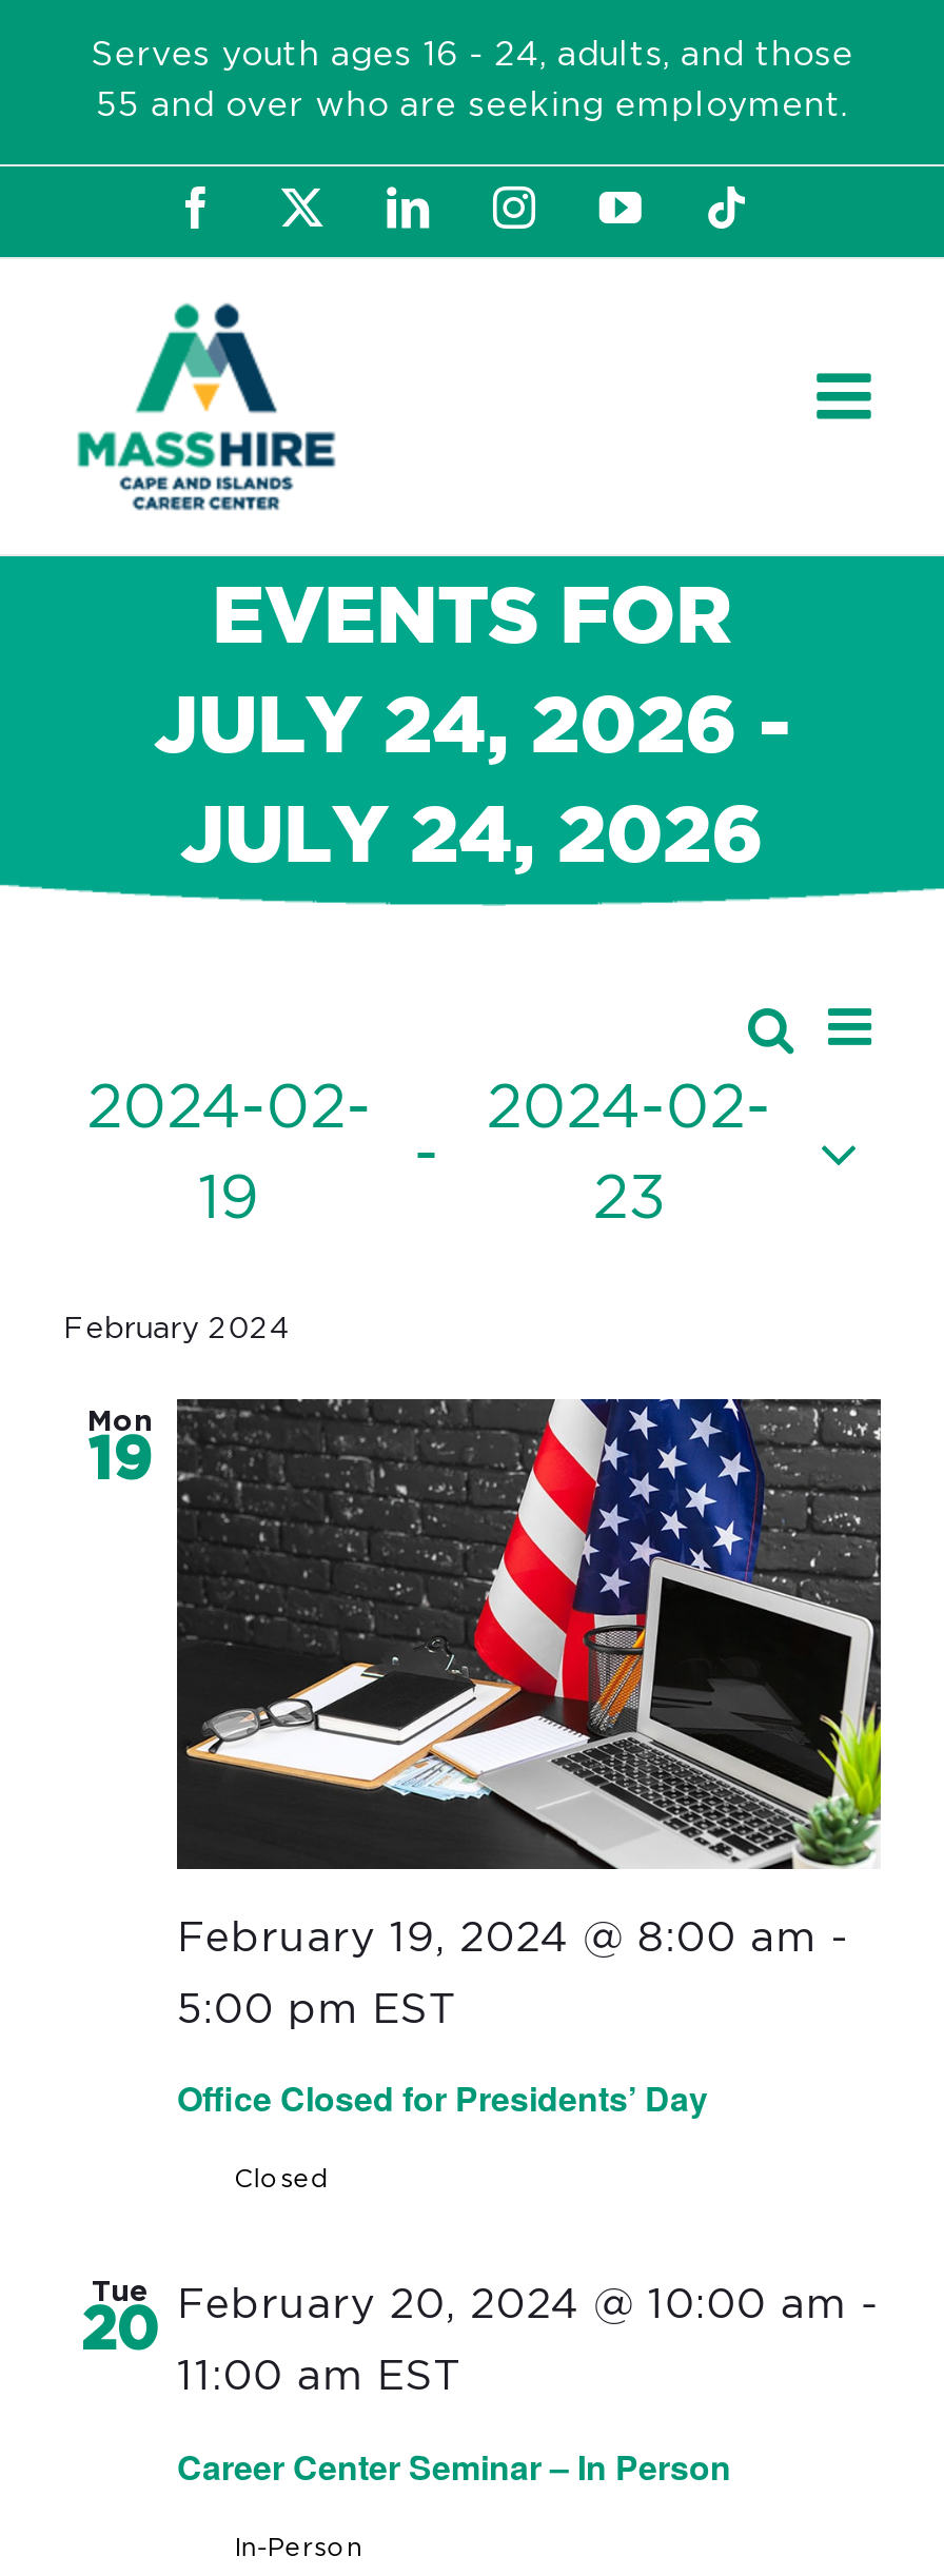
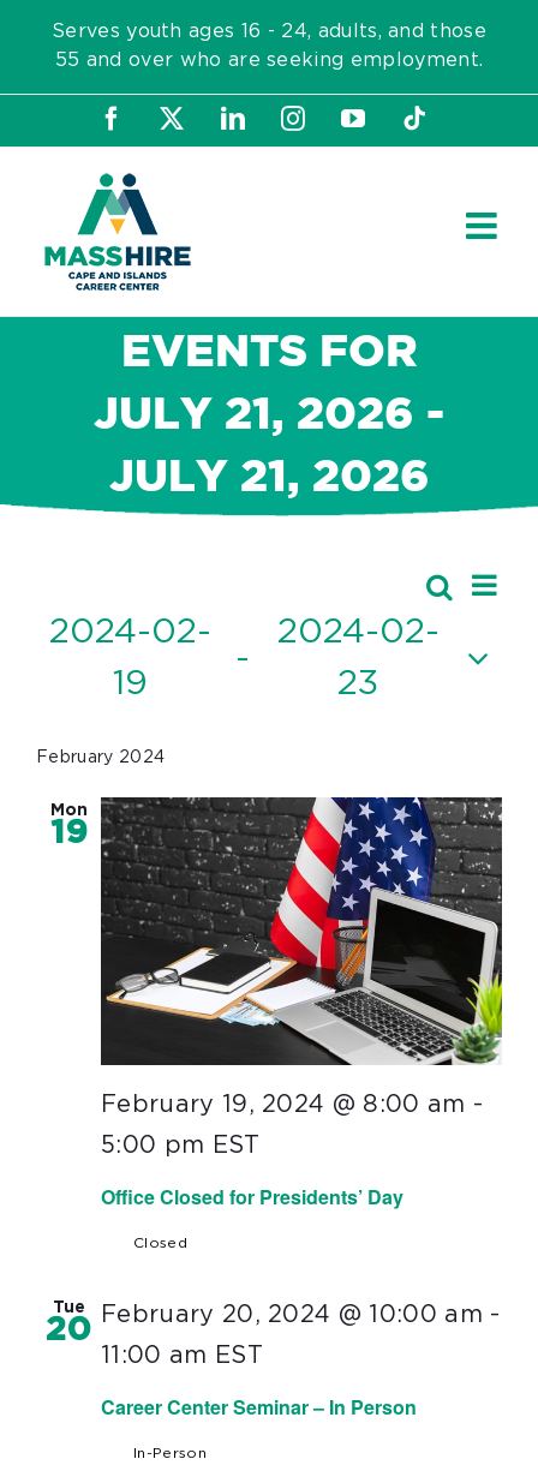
[154,695,790,765] JULY 24, 2026 - -> [94,396,444,436] JULY 21, 2026 -
[180,805,764,874] JULY 24, 2026 -> [109,459,429,498] JULY 21, 2026

